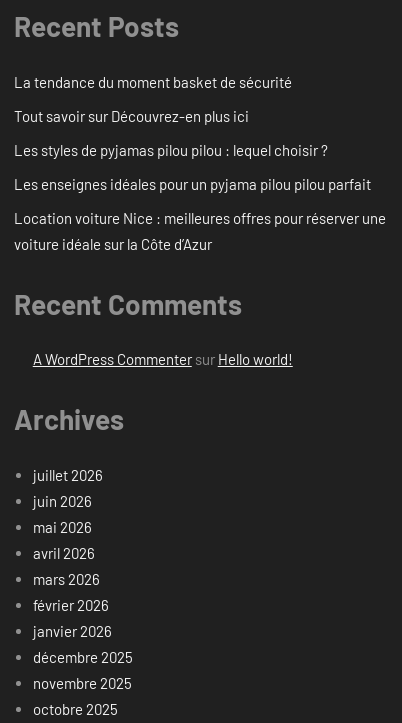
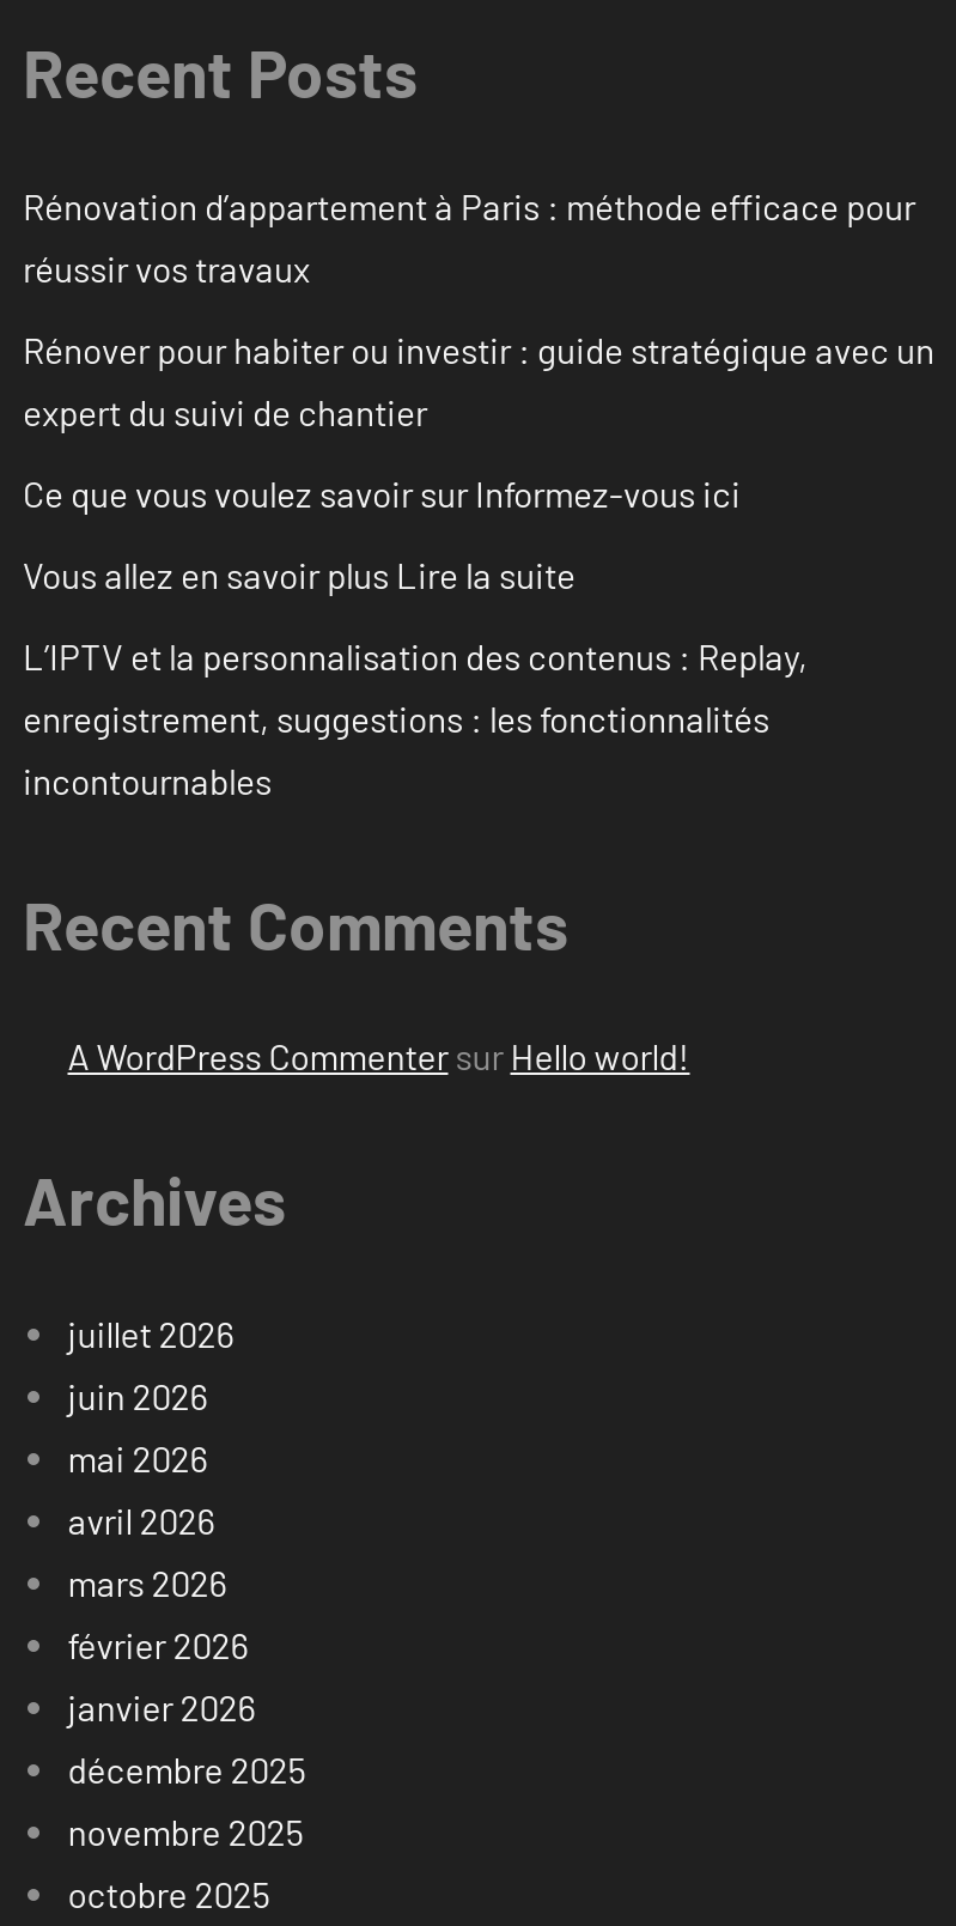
[14,73,292,91] La tendance du moment basket de sécurité -> [23,184,915,289] Rénovation d’appartement à Paris : méthode efficace pour | réussir vos travaux
[14,107,249,125] Tout savoir sur Découvrez-en plus ici -> [23,328,934,433] Rénover pour habiter ou investir : guide stratégique avec un | expert du suivi de chantier
[14,141,328,159] Les styles de pyjamas pilou pilou : lequel choisir ? -> [23,471,741,514] Ce que vous voulez savoir sur Informez-vous ici
[14,175,371,193] Les enseignes idéales pour un pyjama pilou pilou parfait -> [23,553,576,596] Vous allez en savoir plus Lire la suite
[14,209,386,253] Location voiture Nice : meilleures offres pour réserver une | voiture idéale sur la Côte d’Azur -> [23,634,808,802] L’IPTV et la personnalisation des contenus : Replay, | enregistrement, suggestions : les fonctionnalités | incontournables

